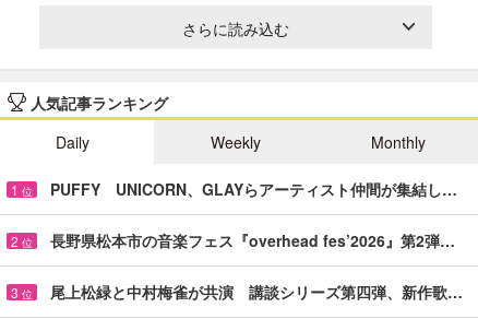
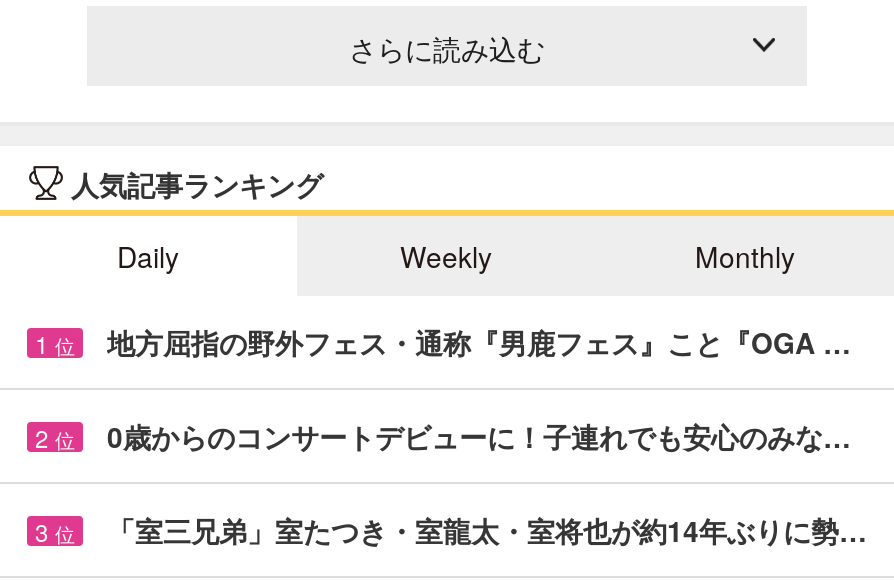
[50,178,457,200] PUFFY UNICORN、GLAYらアーティスト仲間が集結し… -> [107,322,851,362] 地方屈指の野外フェス・通称『男鹿フェス』こと『OGA …
[50,229,455,251] 長野県松本市の音楽フェス『overhead fes’2026』第2弾… -> [107,416,851,456] 0歳からのコンサートデビューに！子連れでも安心のみな…
[50,281,463,302] 尾上松緑と中村梅雀が共演 講談シリーズ第四弾、新作歌… -> [107,510,867,550] 「室三兄弟」室たつき・室龍太・室将也が約14年ぶりに勢…

